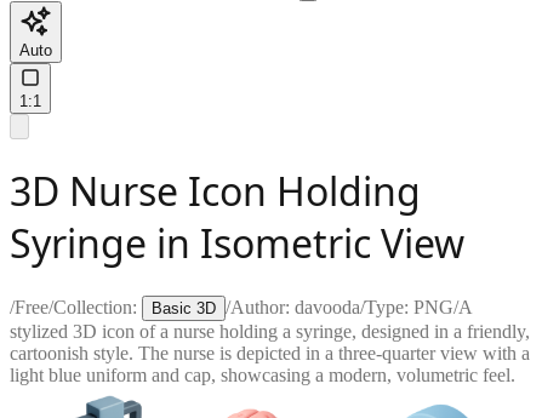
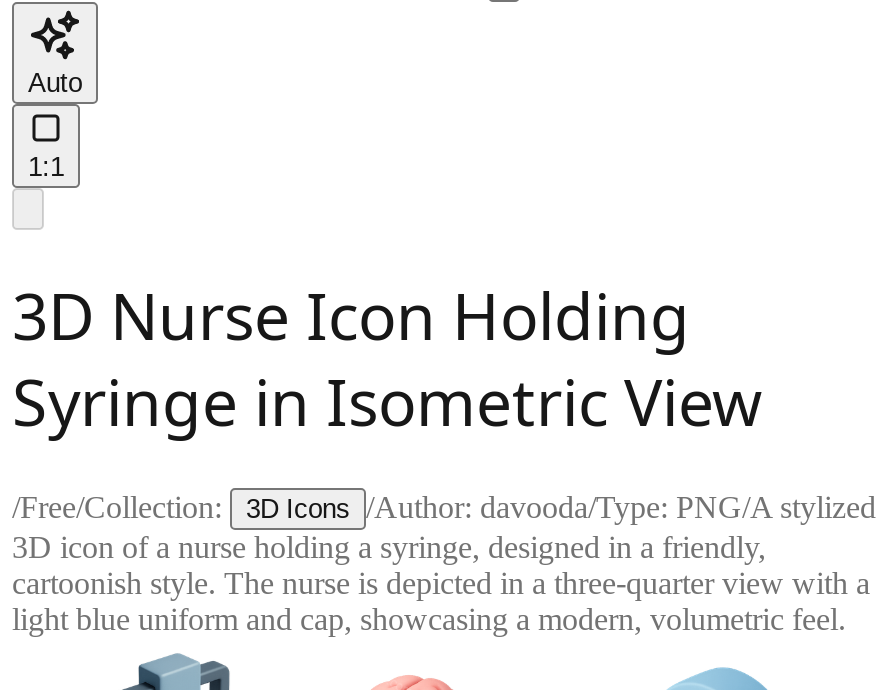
[10,297,530,342] Basic 3D /Author: davooda/Type: PNG/A | stylized 3D icon of a nurse holding a syringe, designed in a friendly, -> [12,490,876,564] 3D Icons /Author: davooda/Type: PNG/A stylized | 3D icon of a nurse holding a syringe, designed in a friendly,

